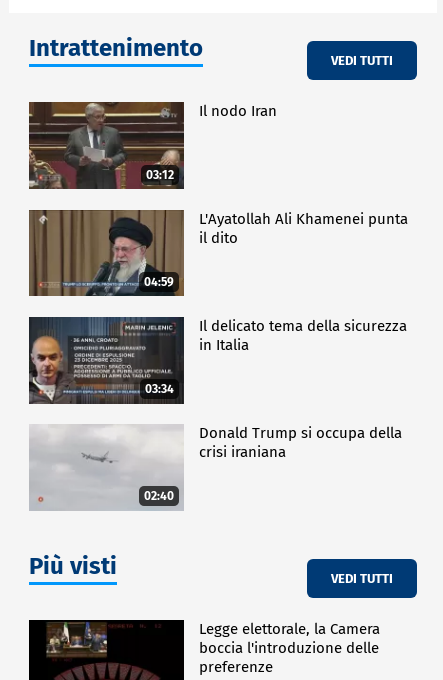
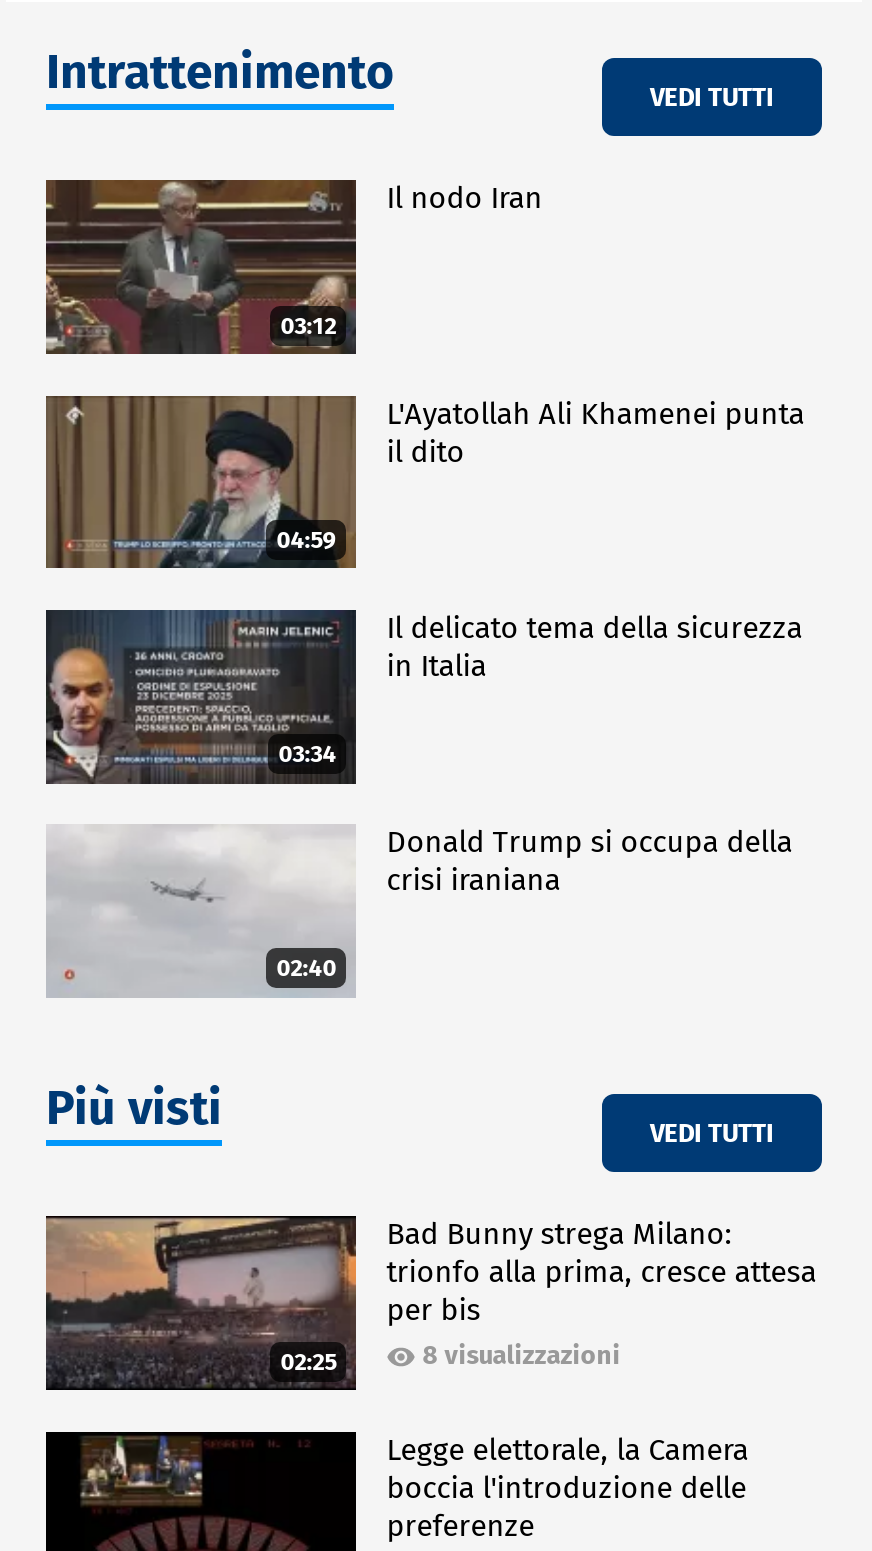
none -> [44,1214,358,1394] [image] | 02:25
none -> [386,1217,816,1371] Bad Bunny strega Milano: | trionfo alla prima, cresce attesa | per bis | 8 visualizzazioni

